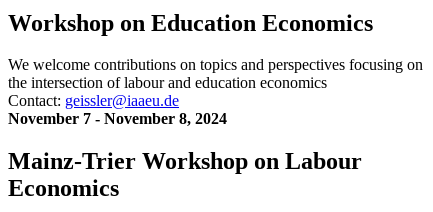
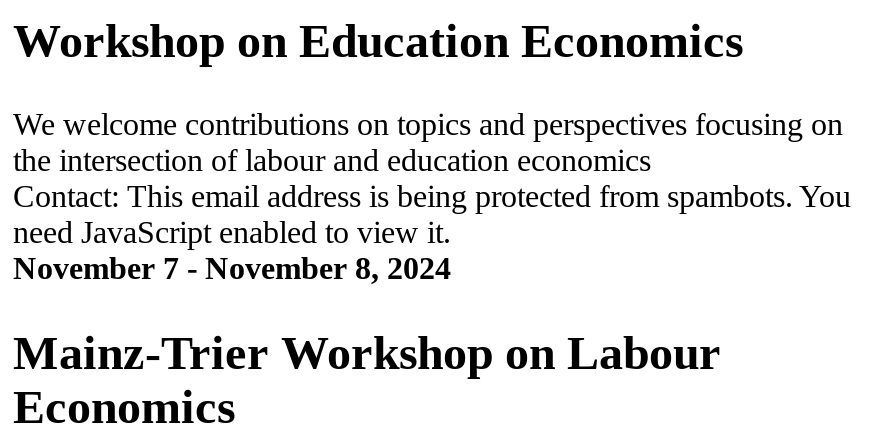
[8,92,179,109] Contact: geissler@iaaeu.de -> [13,180,851,250] Contact: This email address is being protected from spambots. You | need JavaScript enabled to view it.

